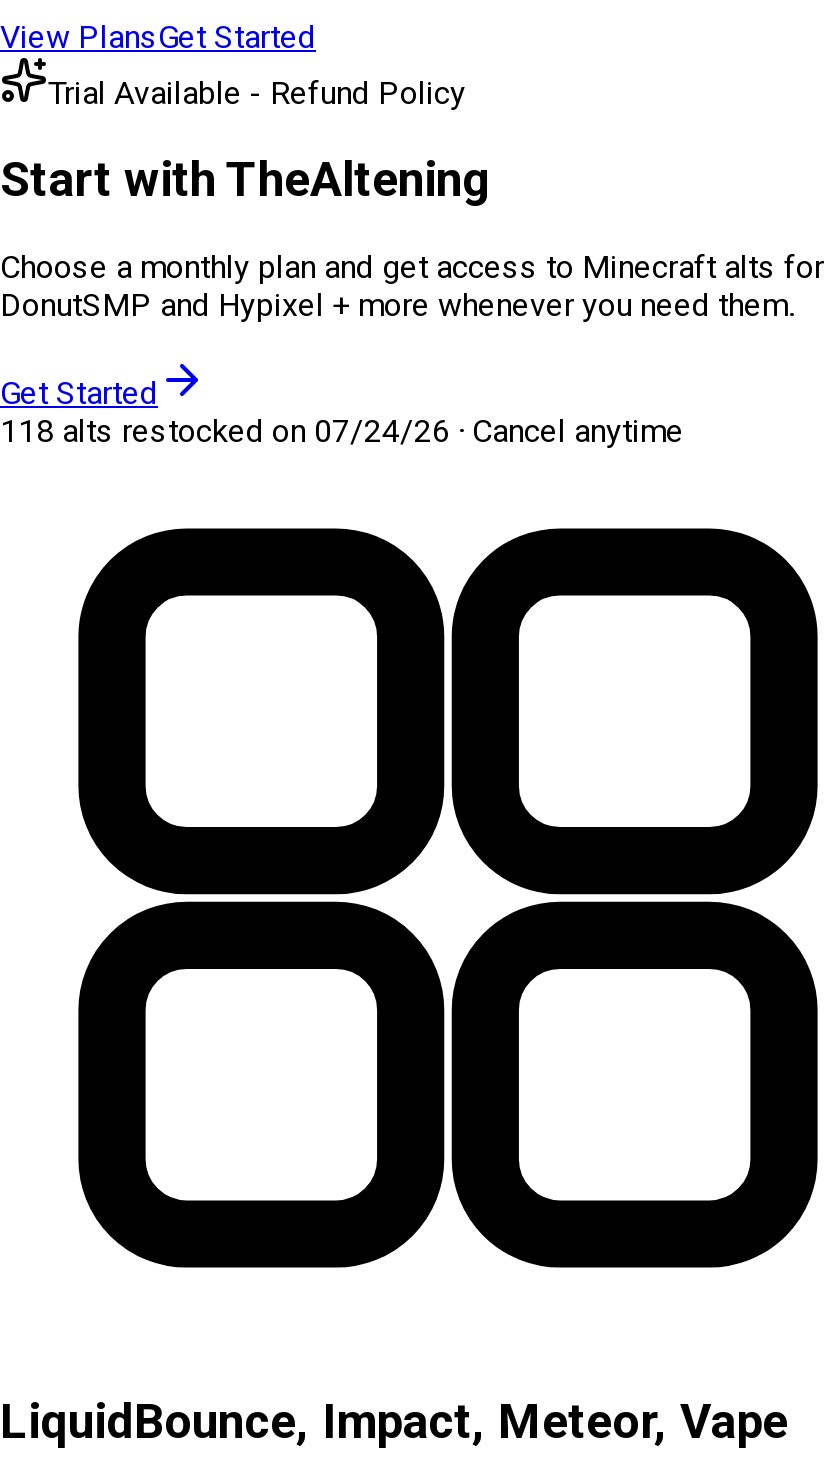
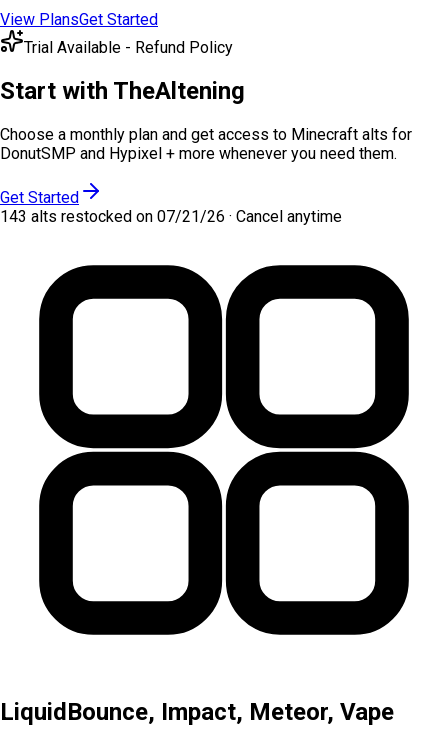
[0,411,684,449] 118 alts restocked on 07/24/26 · Cancel anytime -> [0,207,342,226] 143 alts restocked on 07/21/26 · Cancel anytime

